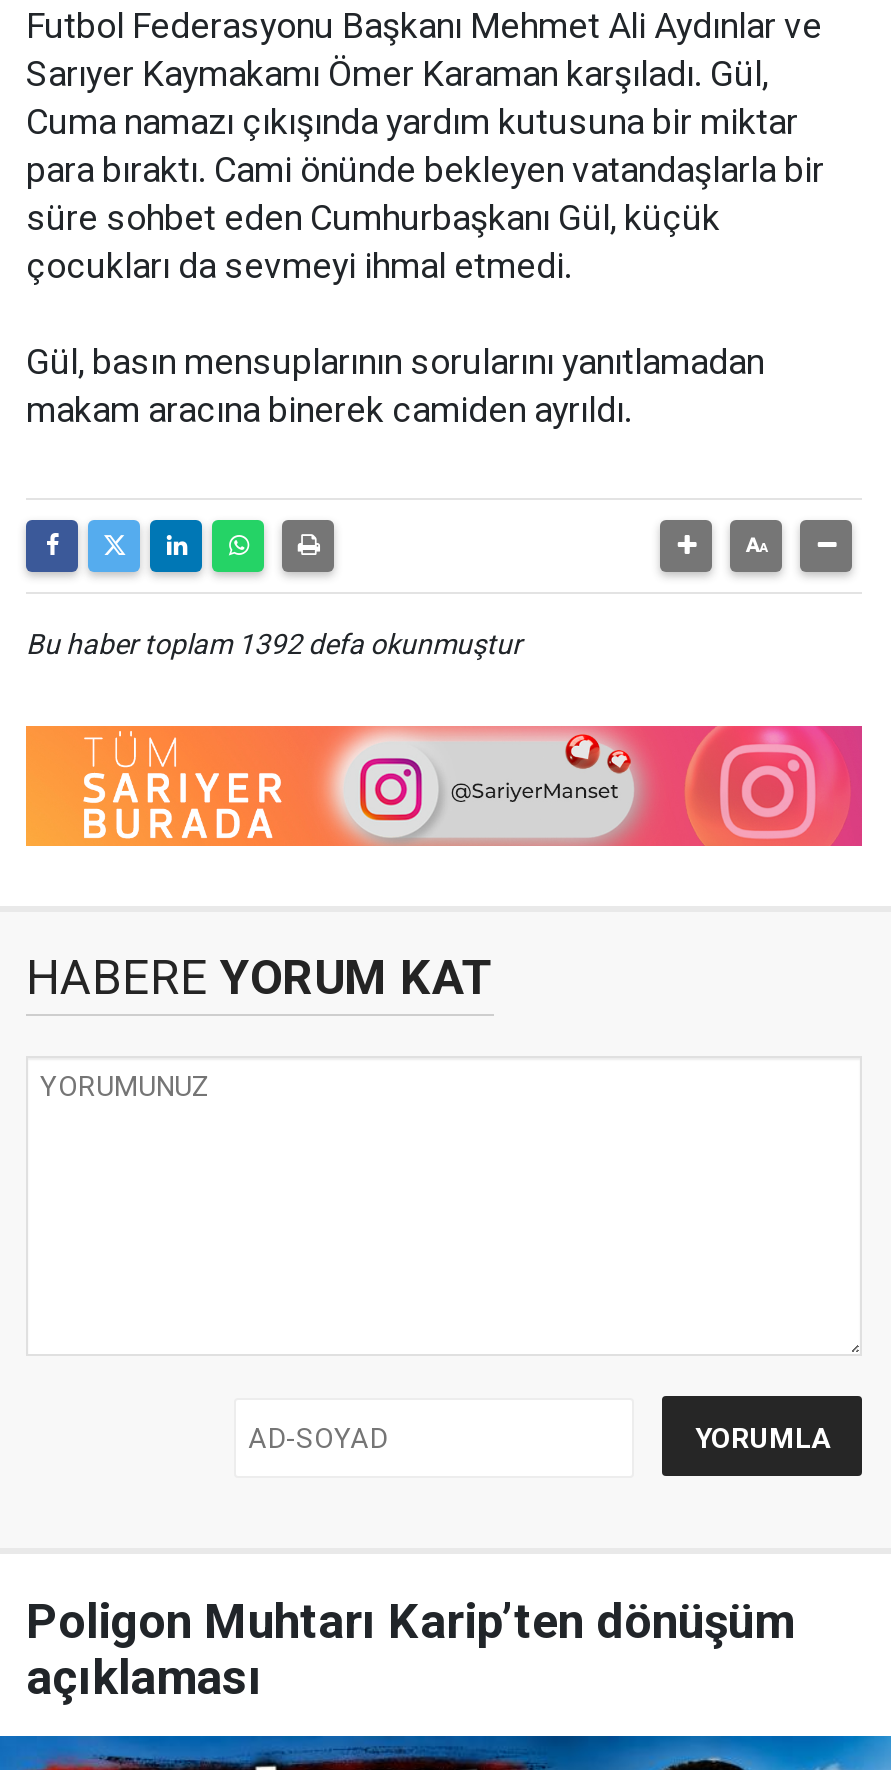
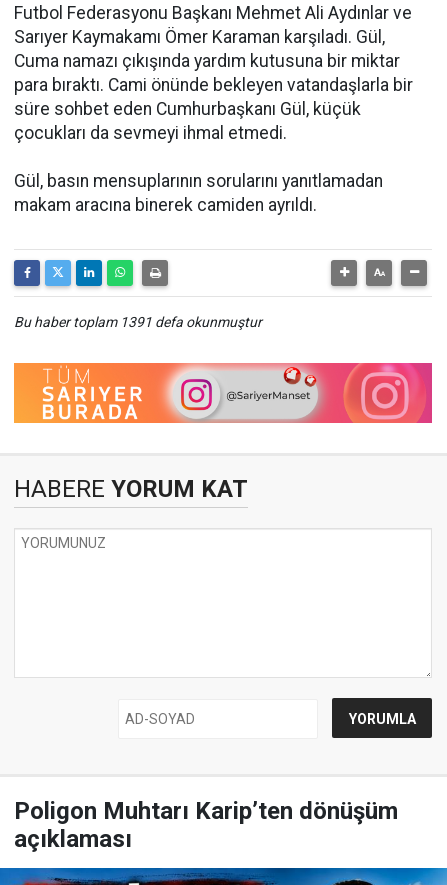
[26,628,522,660] Bu haber toplam 1392 defa okunmuştur -> [14,314,262,330] Bu haber toplam 1391 defa okunmuştur

